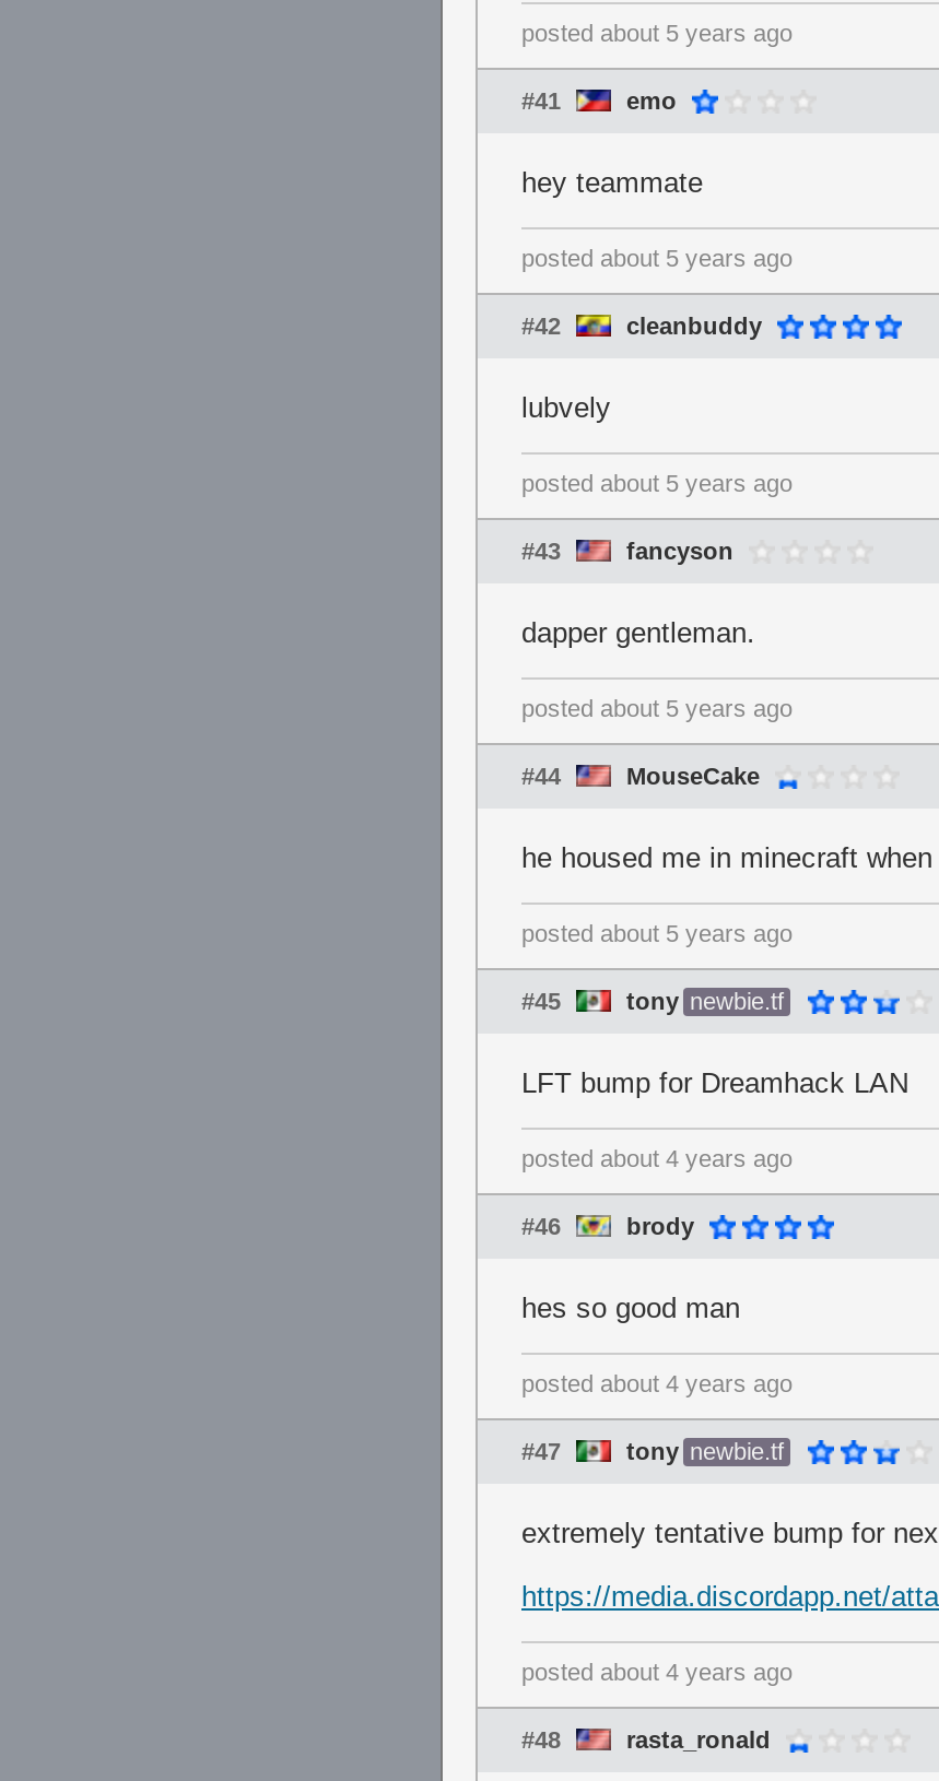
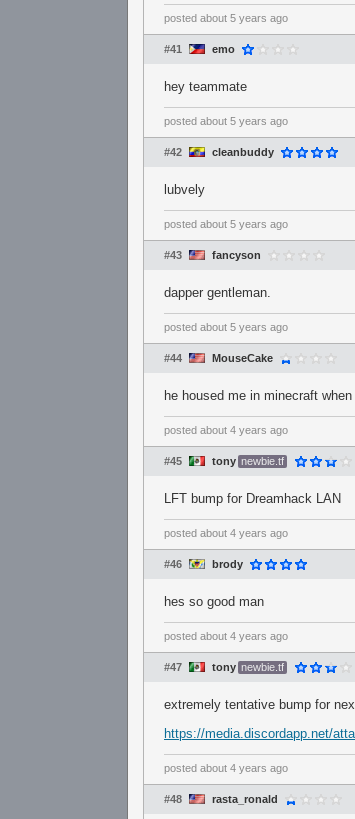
[521,920,793,946] posted about 5 years ago -> [164,424,288,436] posted about 4 years ago

